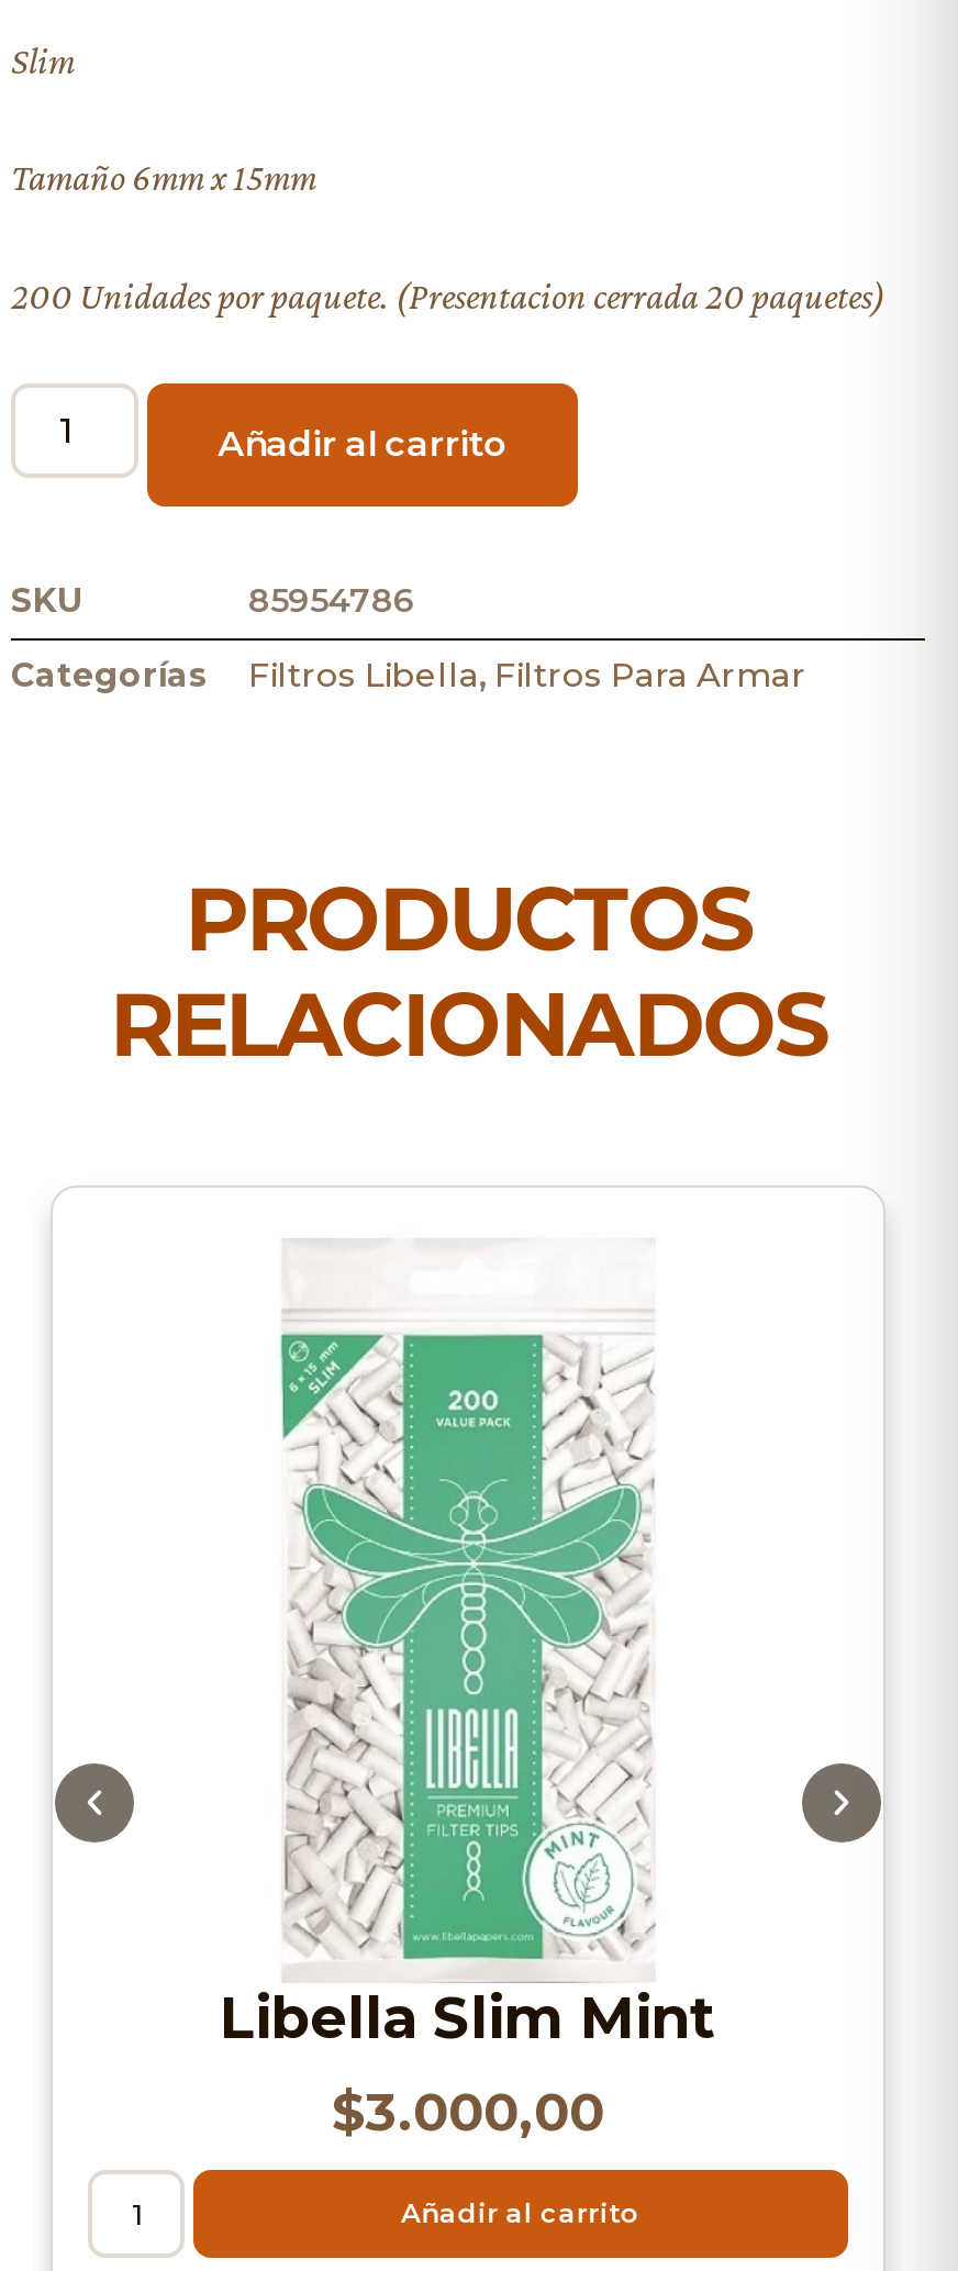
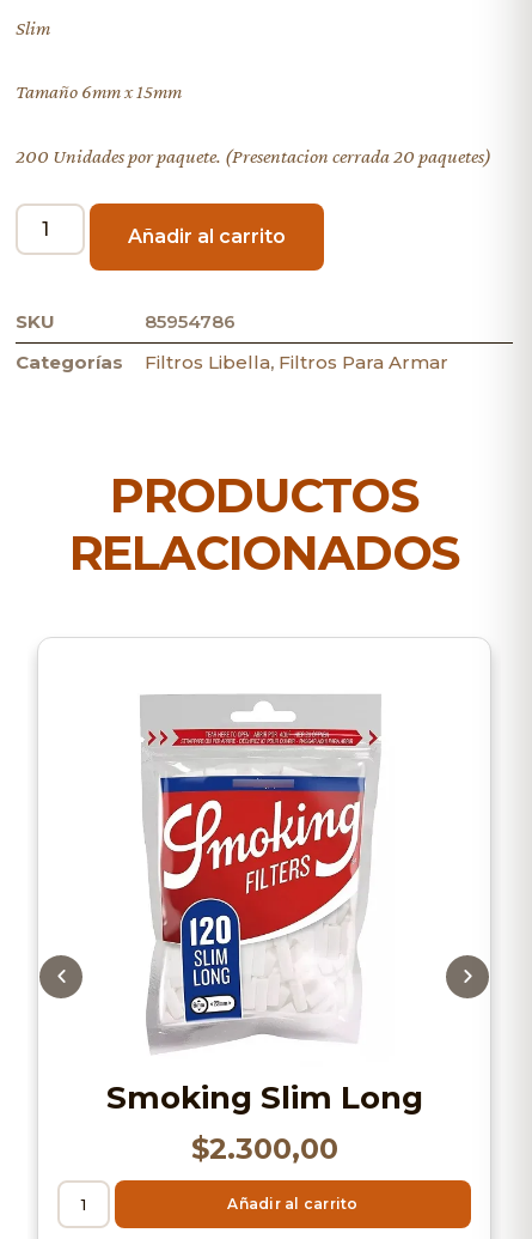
[220,1287,716,2054] [image] | Libella Slim Mint -> [106,694,423,1117] [image] | Smoking Slim Long
[332,2080,604,2144] $3.000,00 -> [191,1131,338,1166] $2.300,00

